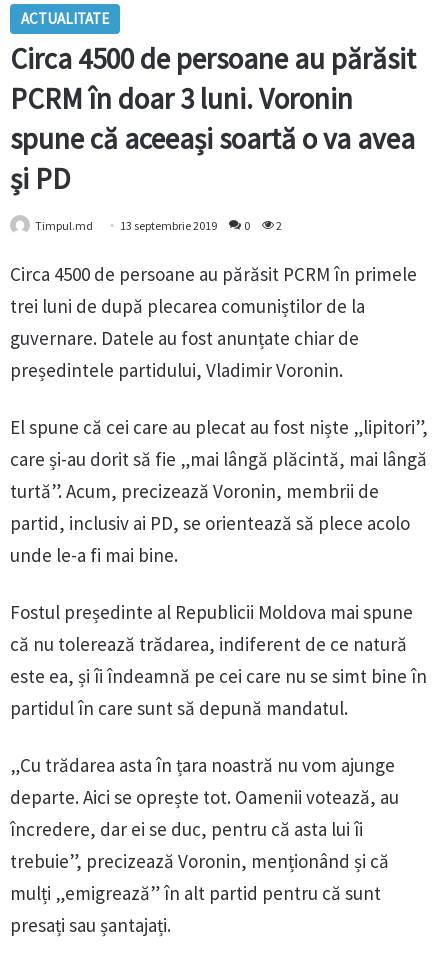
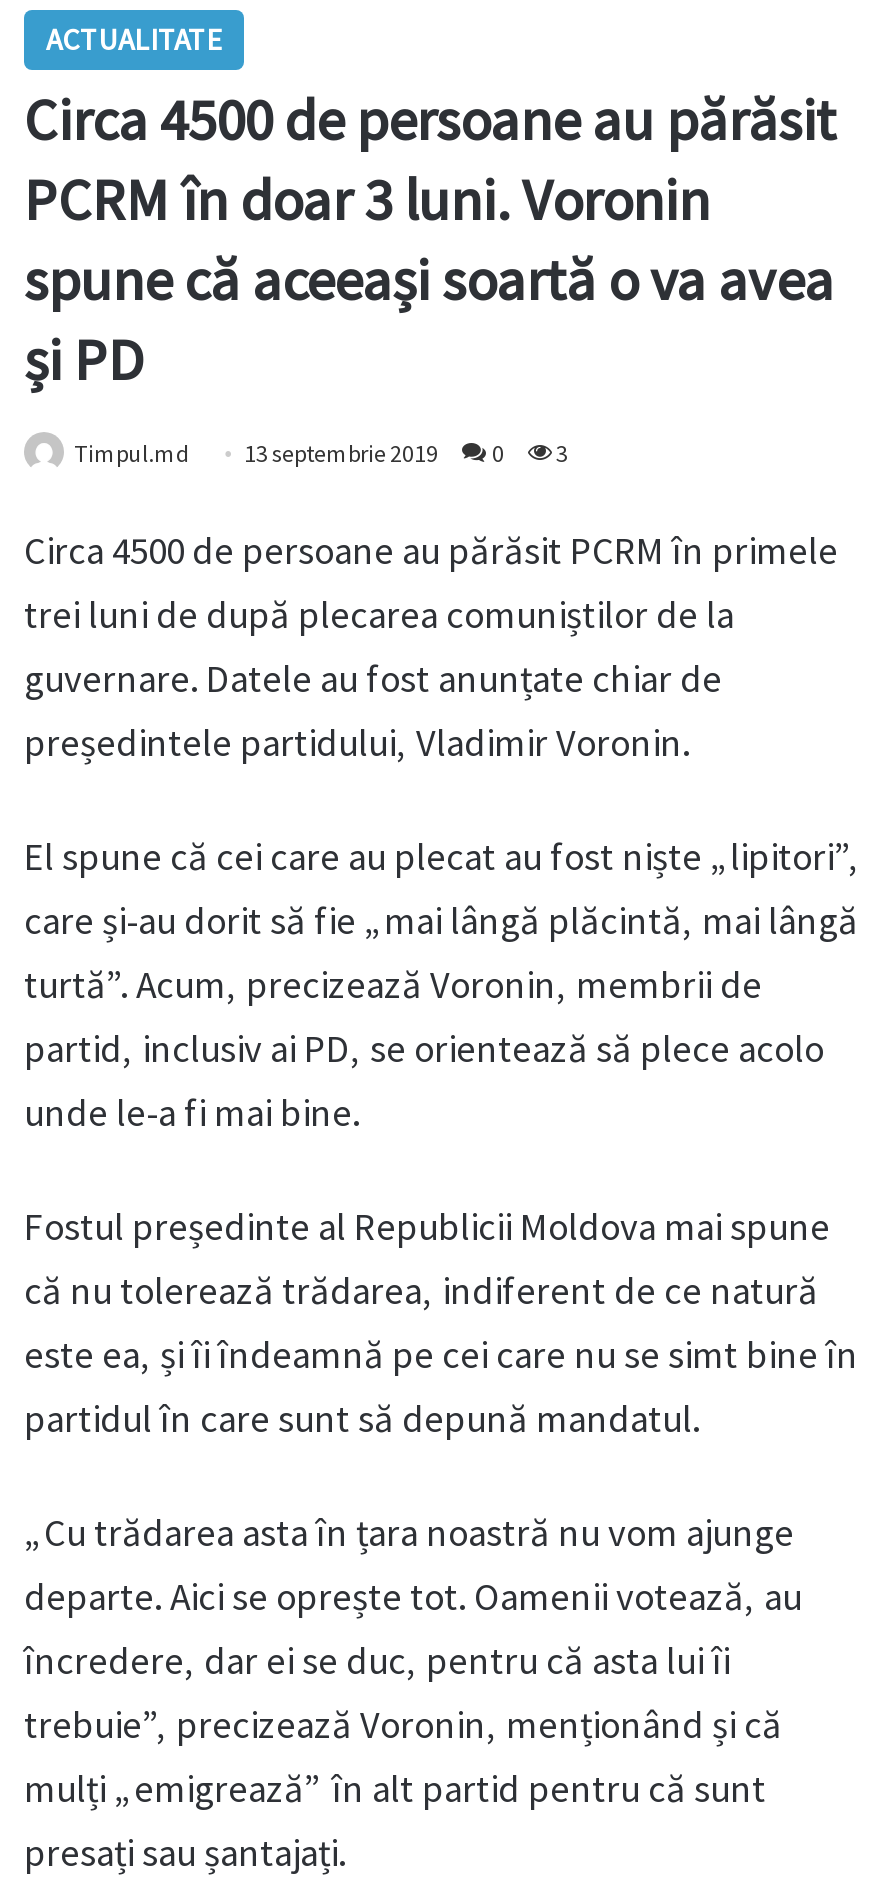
[35,218,282,233] Timpul.md 13 septembrie 2019 0 2 -> [74,439,568,469] Timpul.md 13 septembrie 2019 0 3

